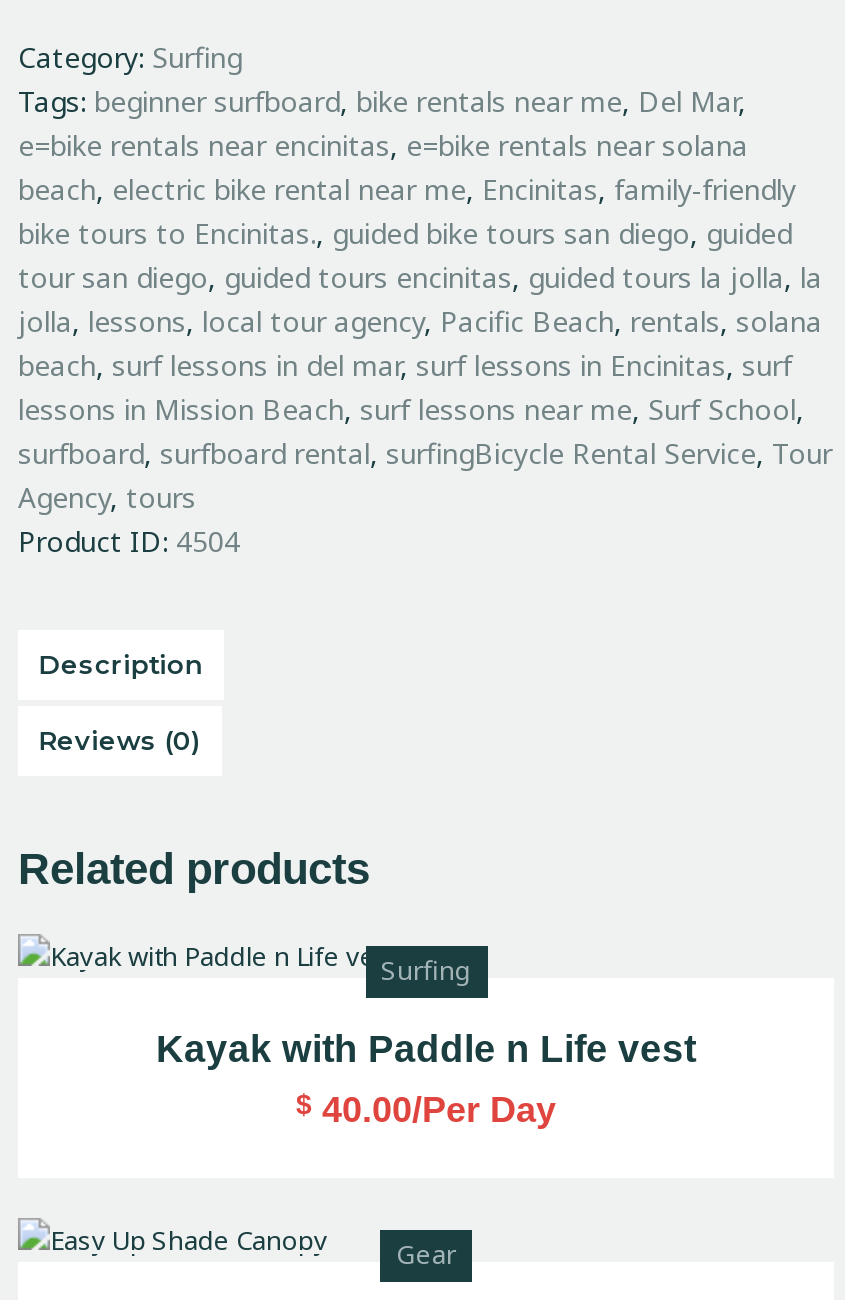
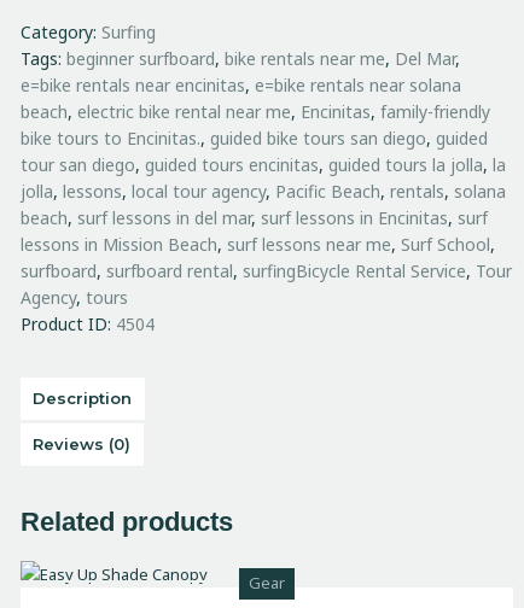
[156,953,696,1131] Surfing | Kayak with Paddle n Life vest | $ 40.00/Per Day -> none

